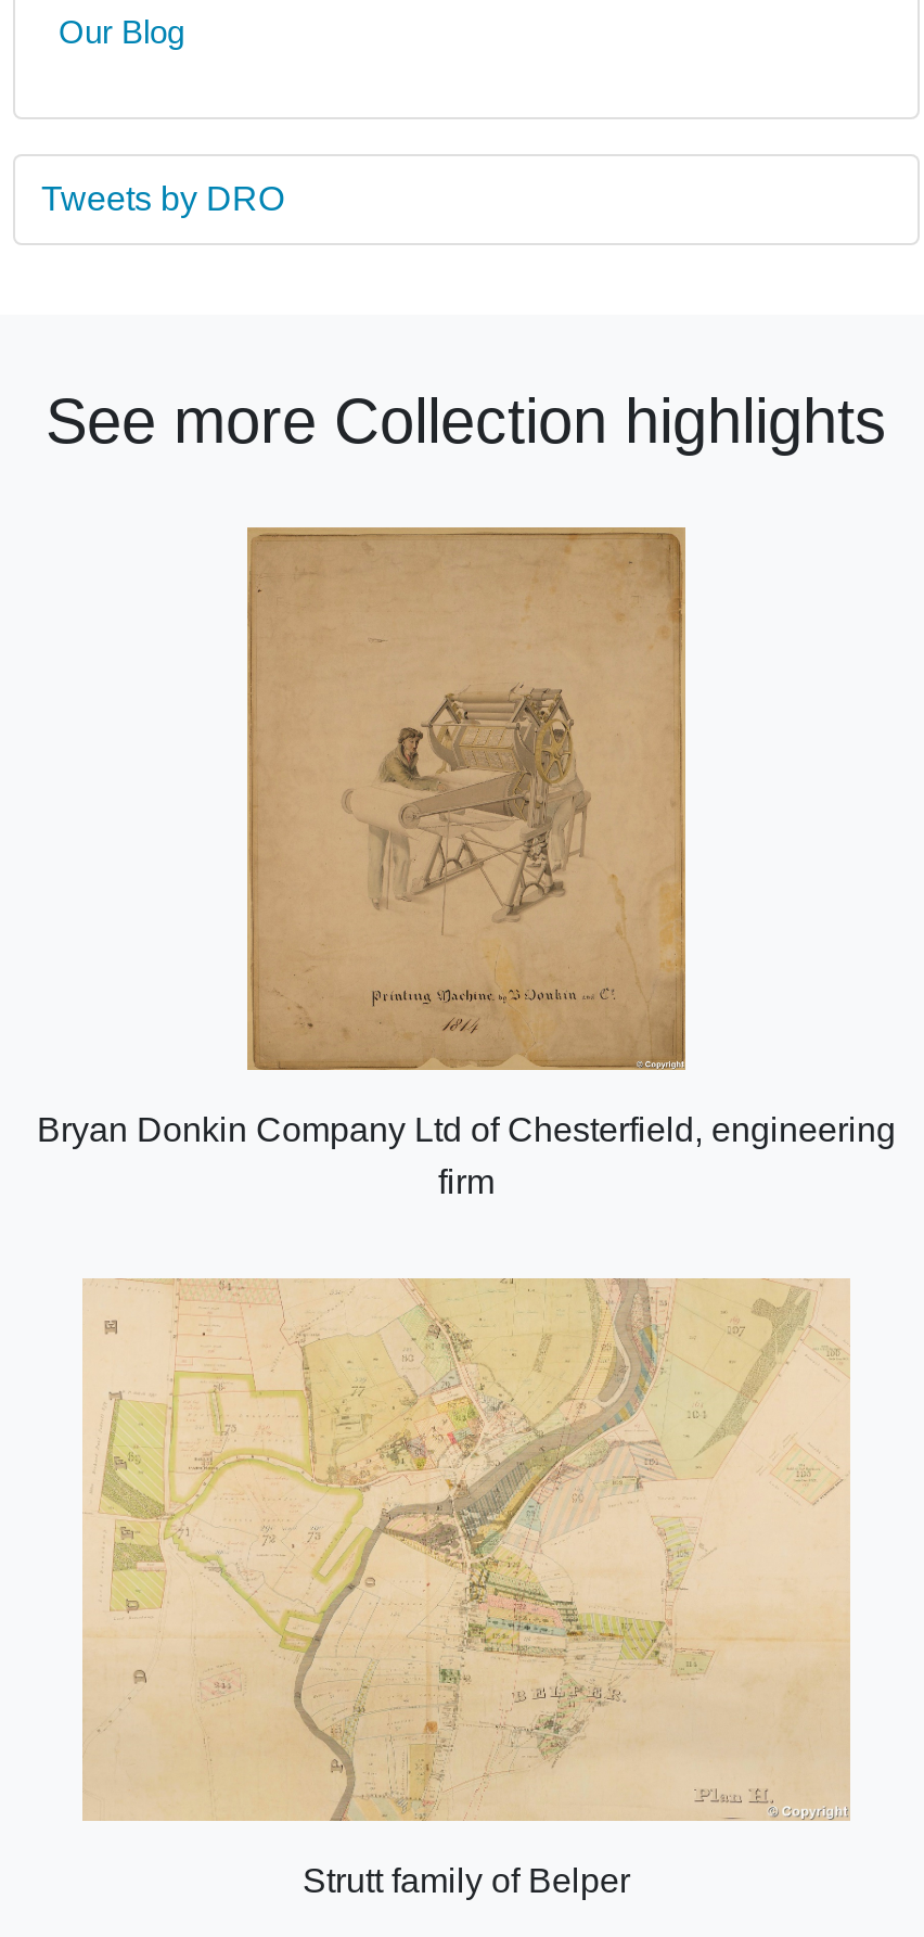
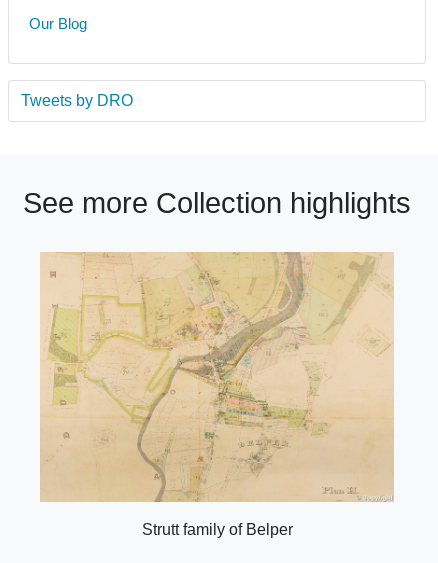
[37,527,896,1201] [image] | Bryan Donkin Company Ltd of Chesterfield, engineering | firm -> none

